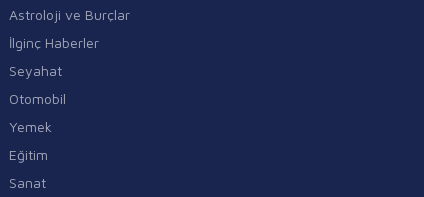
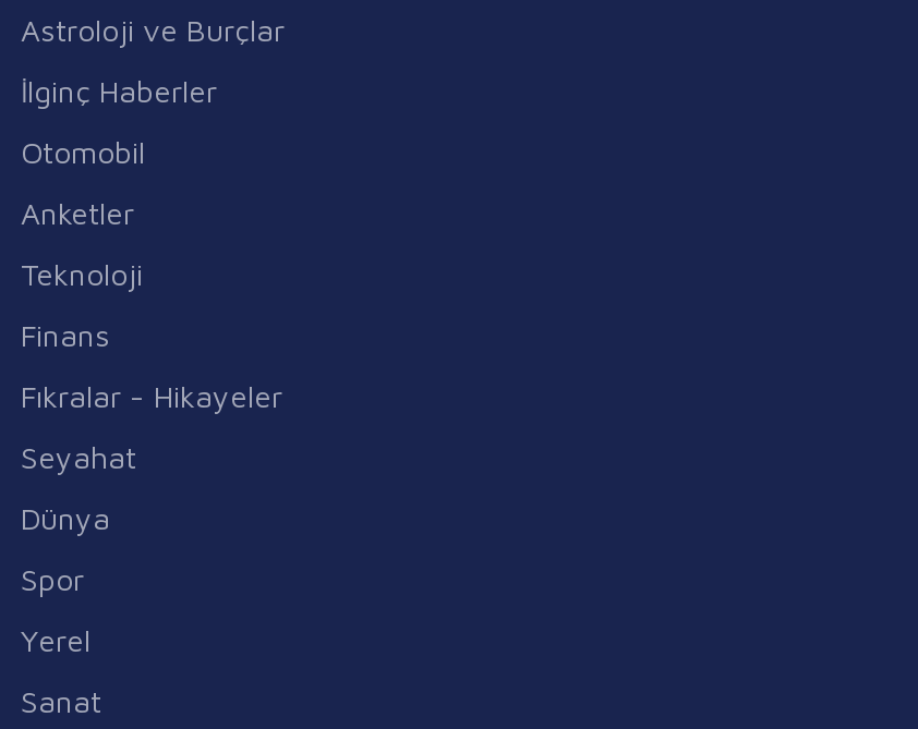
none -> [21,133,282,415] Otomobil | Anketler | Teknoloji | Finans | Fıkralar - Hikayeler
[9,90,66,107] Otomobil -> [21,500,110,537] Dünya
[9,118,52,135] Yemek -> [21,561,84,598] Spor
[9,146,48,163] Eğitim -> [21,622,90,659] Yerel

